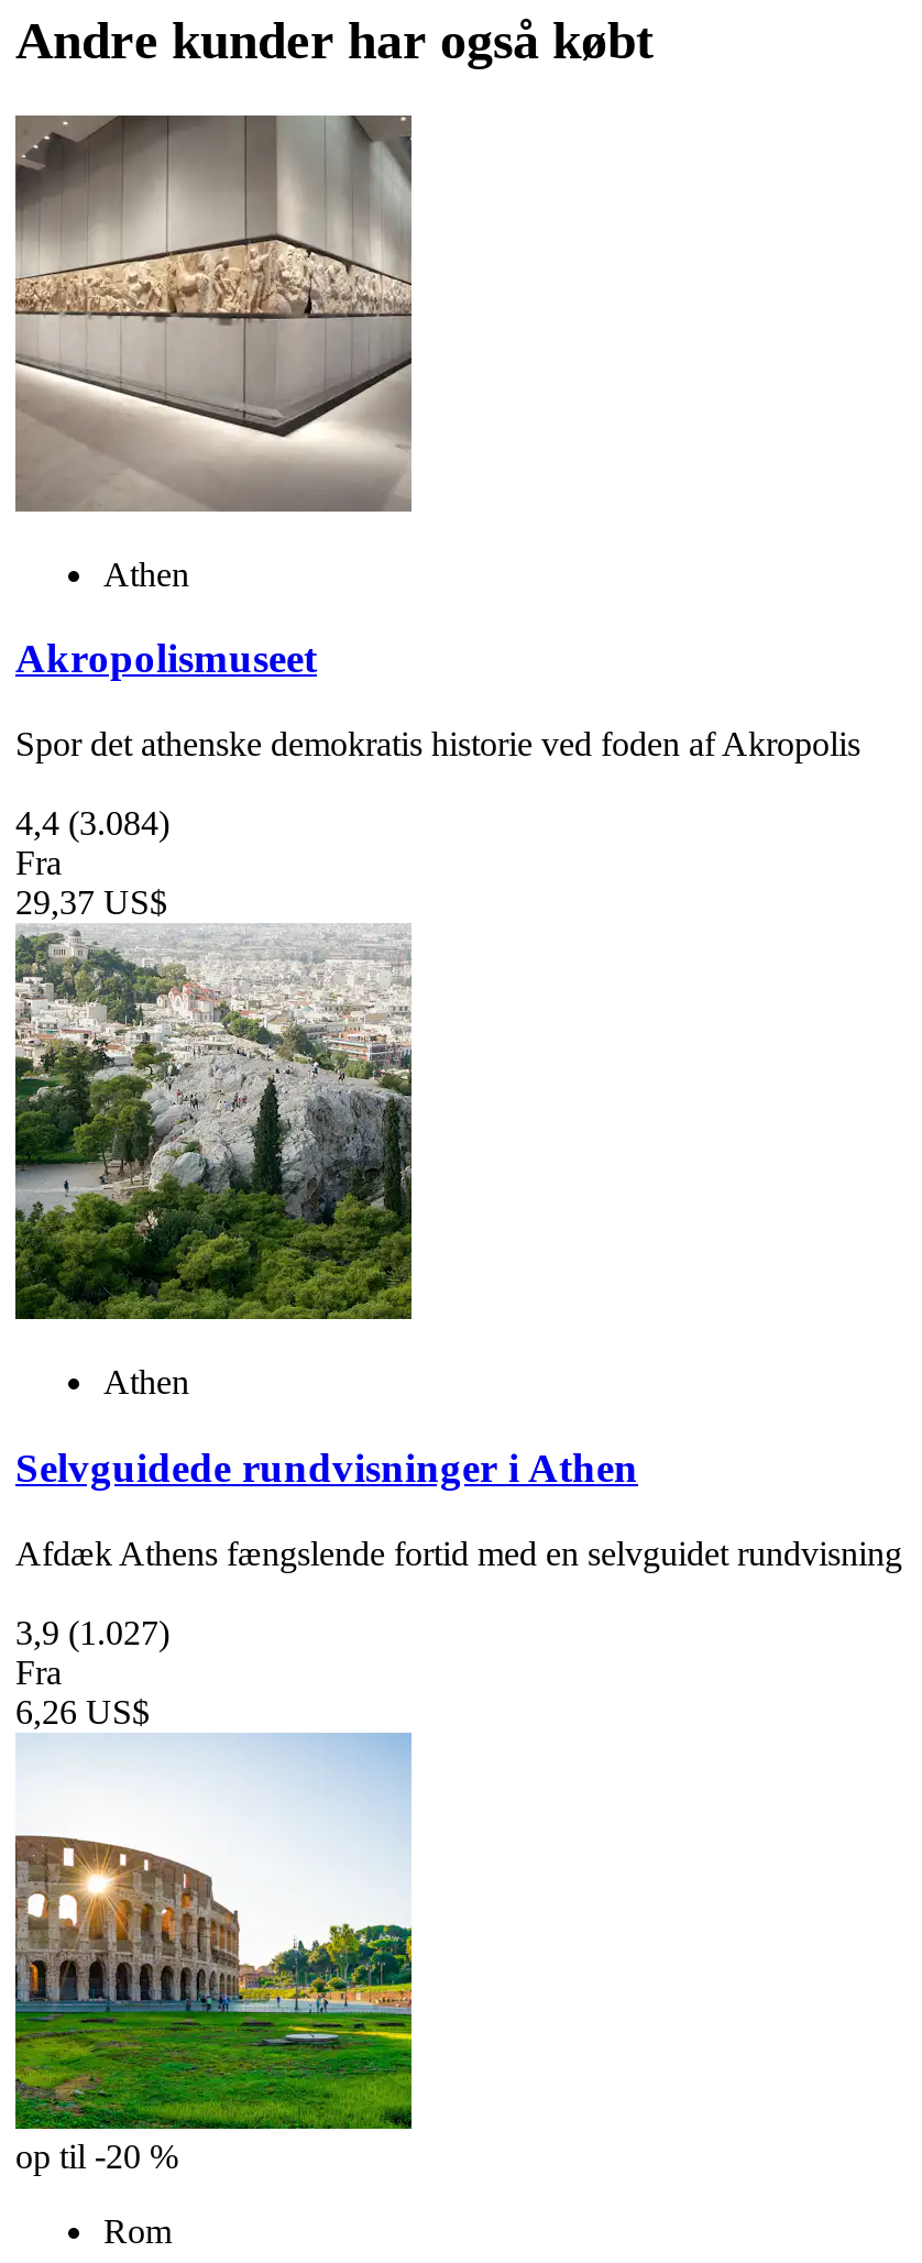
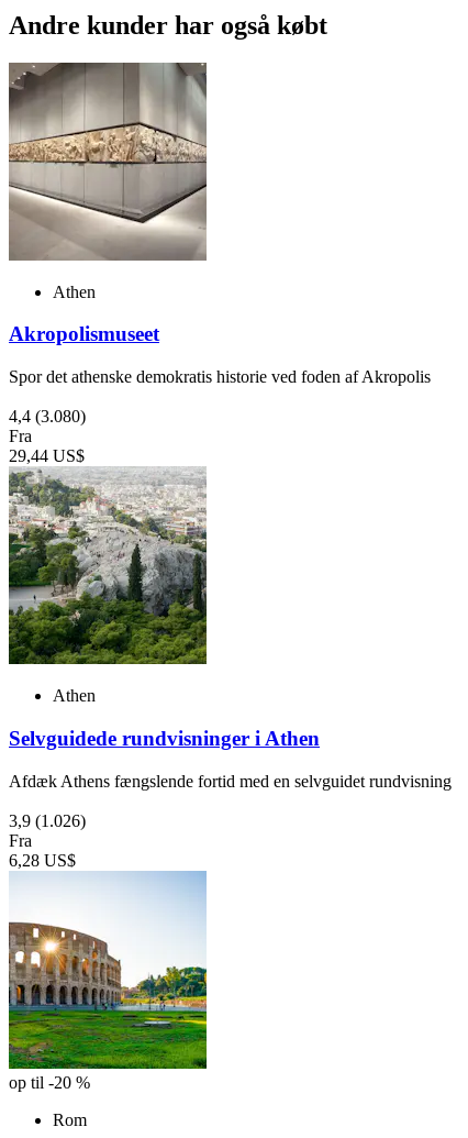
[15,804,169,842] 4,4 (3.084) -> [9,407,86,426] 4,4 (3.080)
[15,884,167,921] 29,37 US$ -> [9,447,85,465] 29,44 US$
[15,1613,169,1650] 3,9 (1.027) -> [9,811,86,830] 3,9 (1.026)
[15,1692,150,1729] 6,26 US$ -> [9,850,76,869] 6,28 US$

